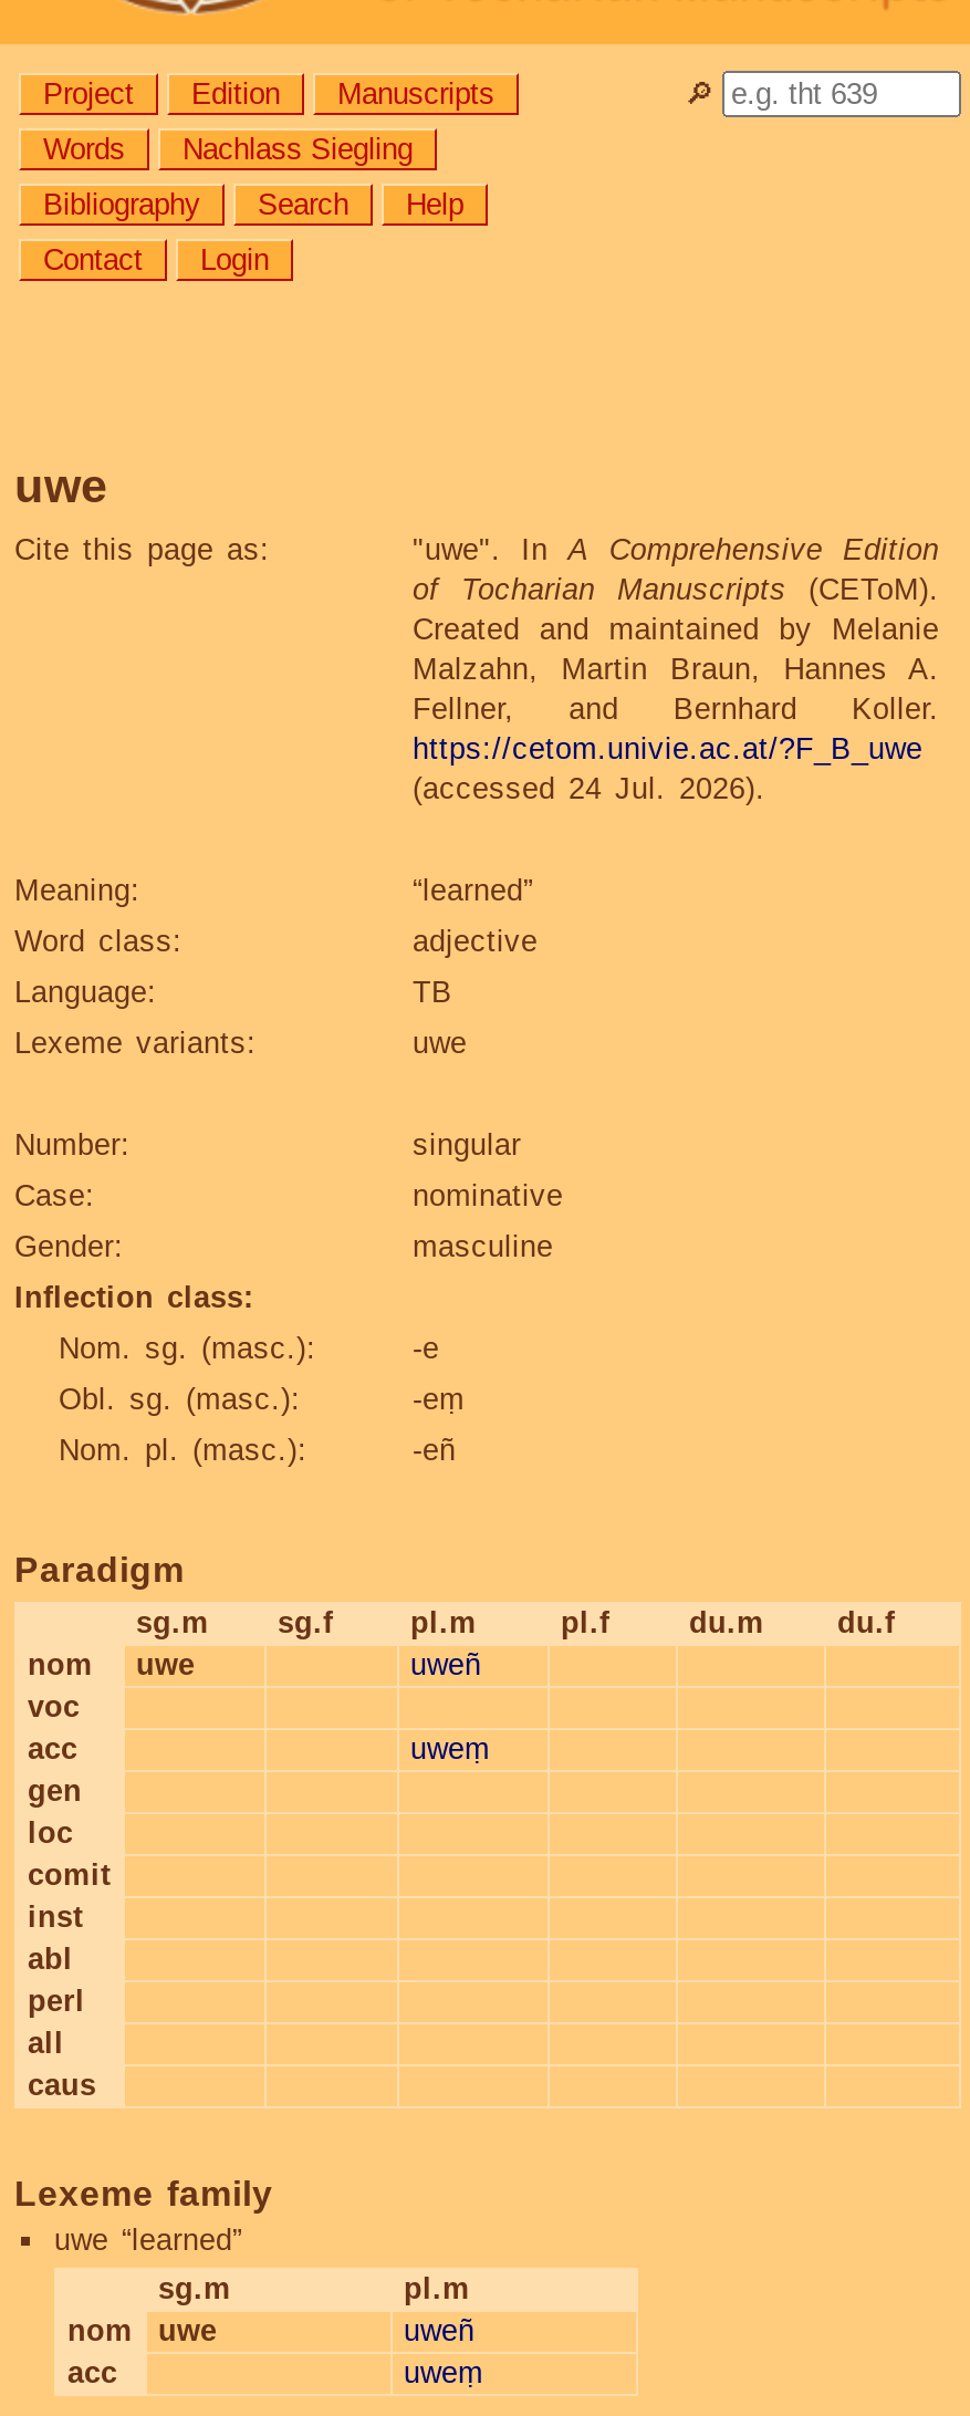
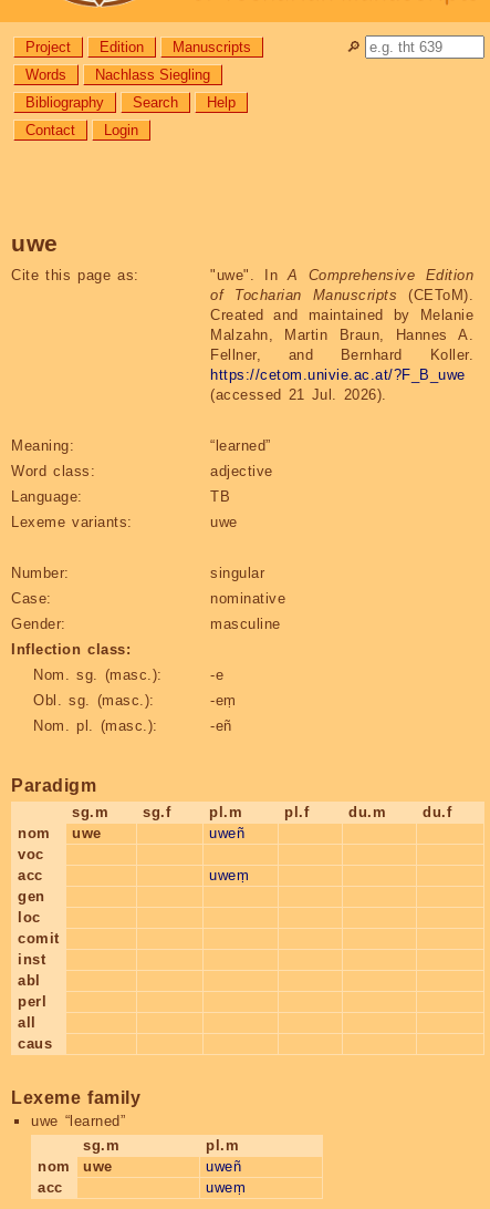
[413,773,765,806] (accessed 24 Jul. 2026). -> [210,387,387,403] (accessed 21 Jul. 2026).

